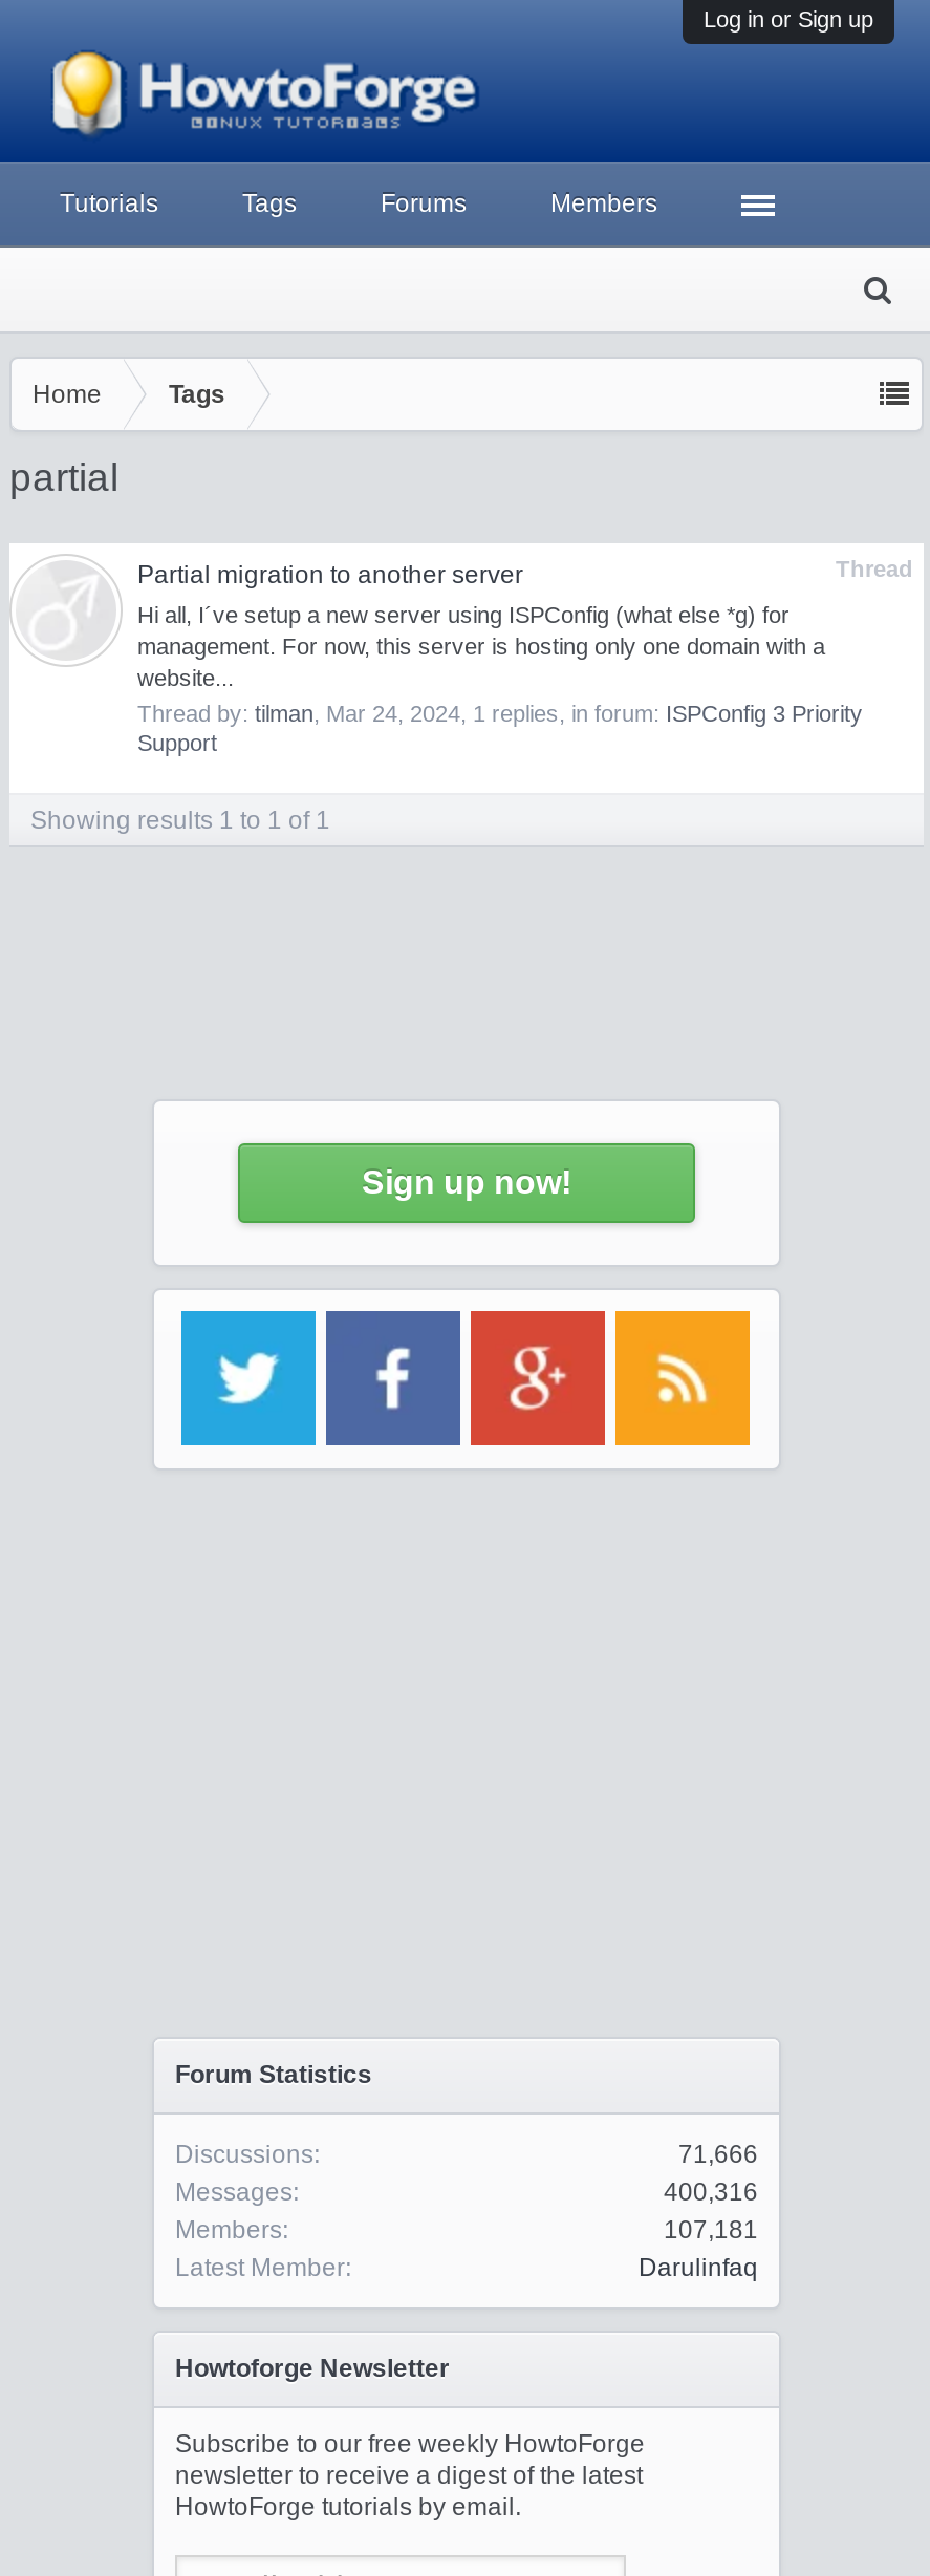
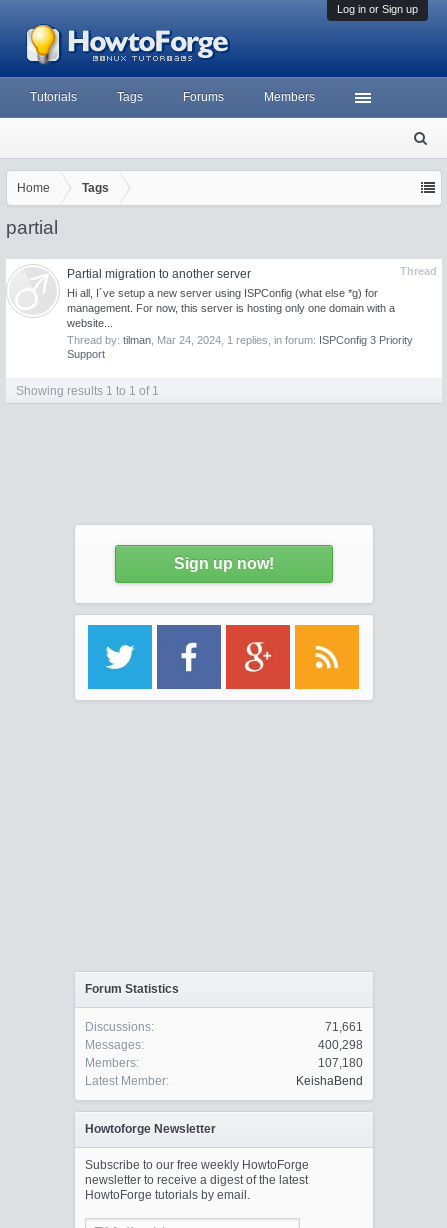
[678,2140,758,2169] 71,666 -> [325,1020,363,1034] 71,661
[664,2177,758,2207] 400,316 -> [318,1038,363,1052] 400,298
[664,2215,758,2245] 107,181 -> [318,1056,363,1070] 107,180
[639,2253,758,2282] Darulinfaq -> [296,1074,363,1088] KeishaBend

